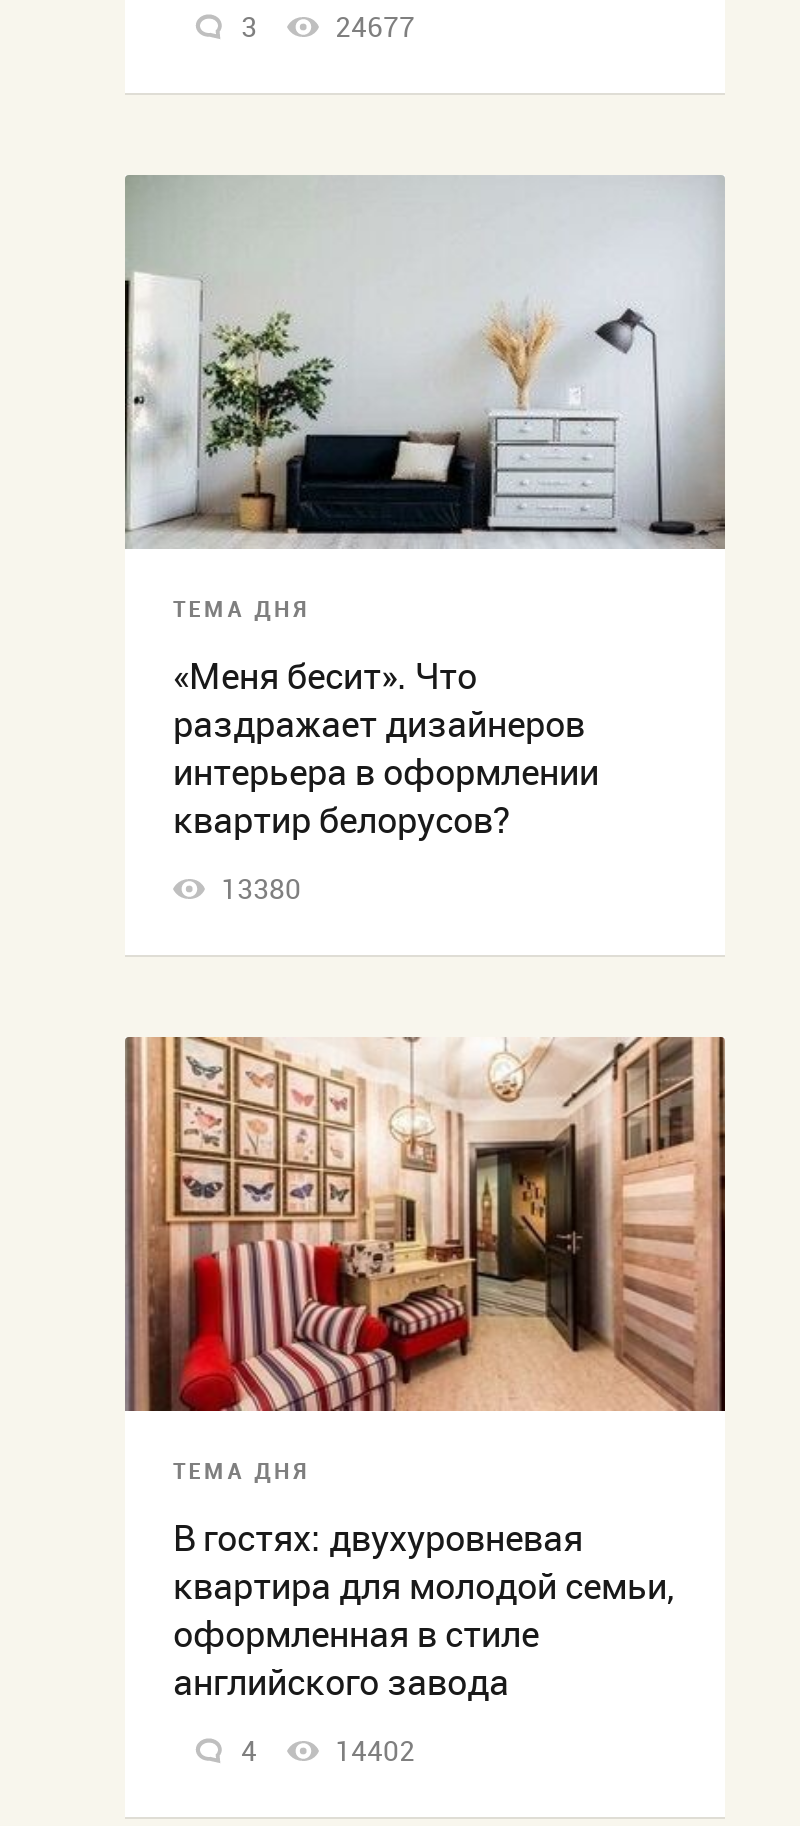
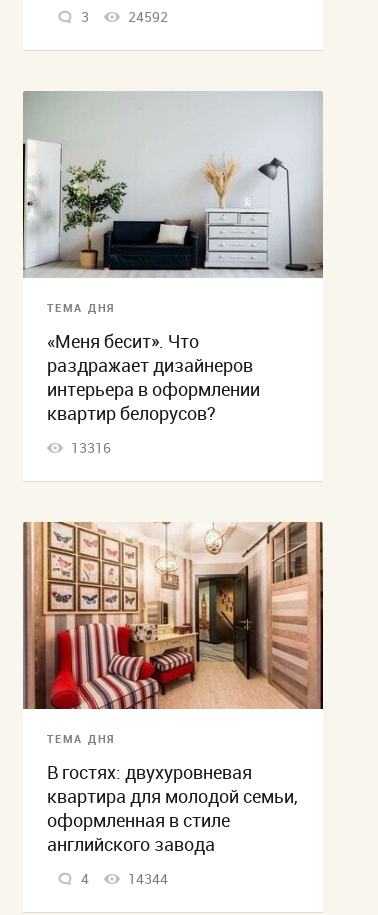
[335,11,415,43] 24677 -> [128,9,168,25] 24592
[221,873,301,905] 13380 -> [71,440,111,456] 13316
[335,1735,415,1767] 14402 -> [128,871,168,887] 14344

